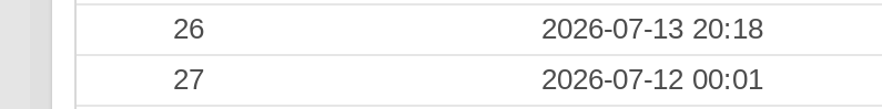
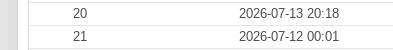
[173,12,204,45] 26 -> [72,6,86,21] 20
[173,63,204,96] 27 -> [72,29,86,44] 21

